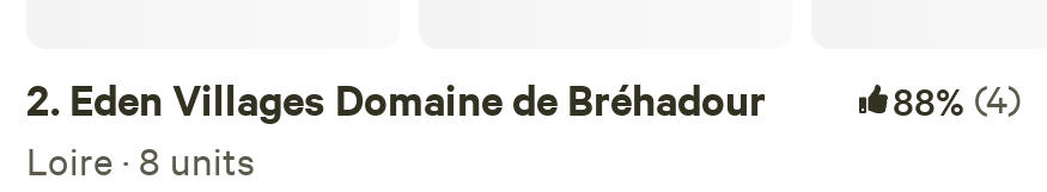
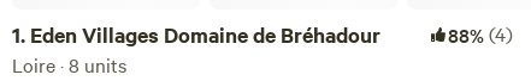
[26,70,766,128] 2. Eden Villages Domaine de Bréhadour -> [12,20,380,49] 1. Eden Villages Domaine de Bréhadour

